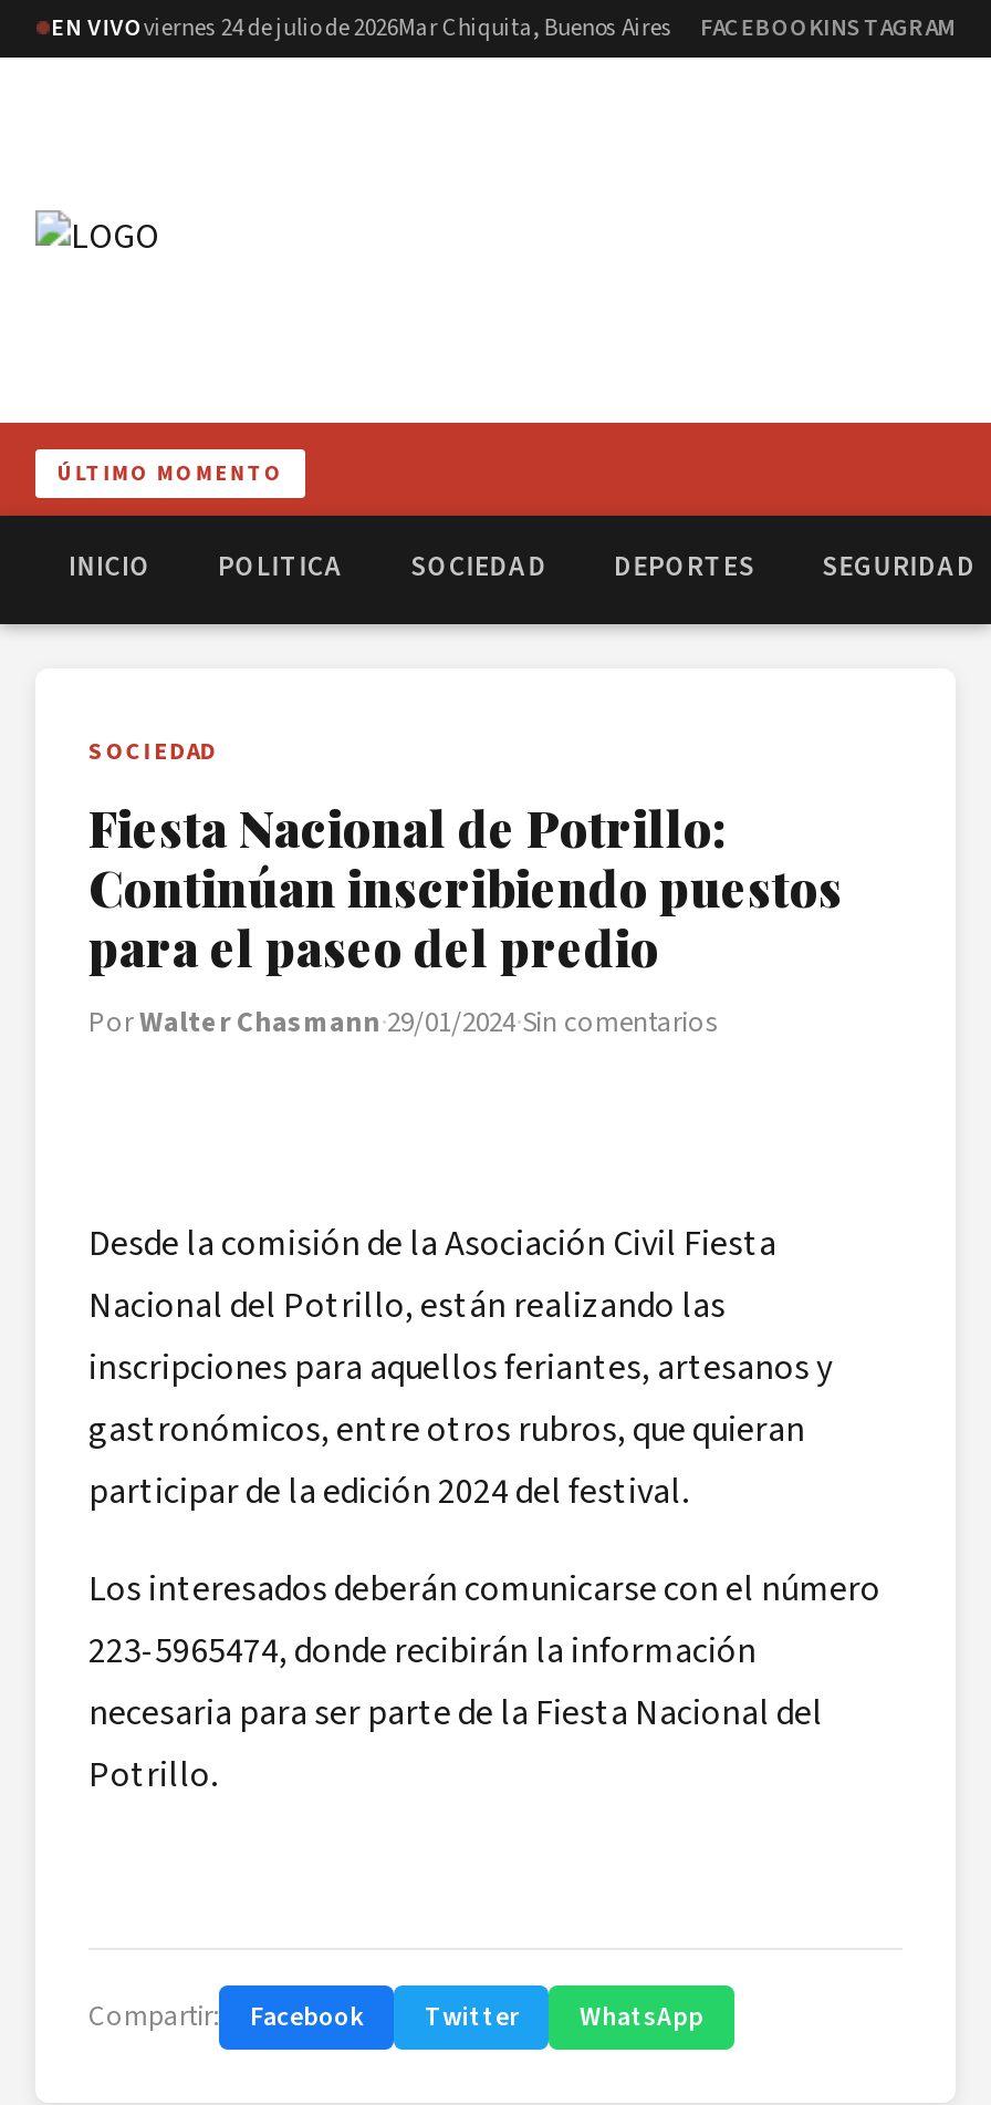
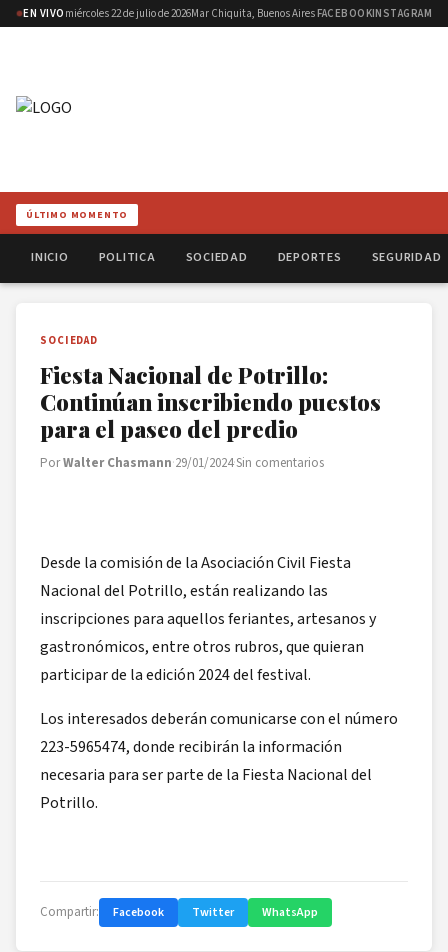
[51,11,956,44] EN VIVOviernes 24 de julio de 2026Mar Chiquita, Buenos Aires | FACEBOOKINSTAGRAM -> [23,6,432,21] EN VIVO miércoles 22 de julio de 2026Mar Chiquita, Buenos Aires FACEBOOKINSTAGRAM

